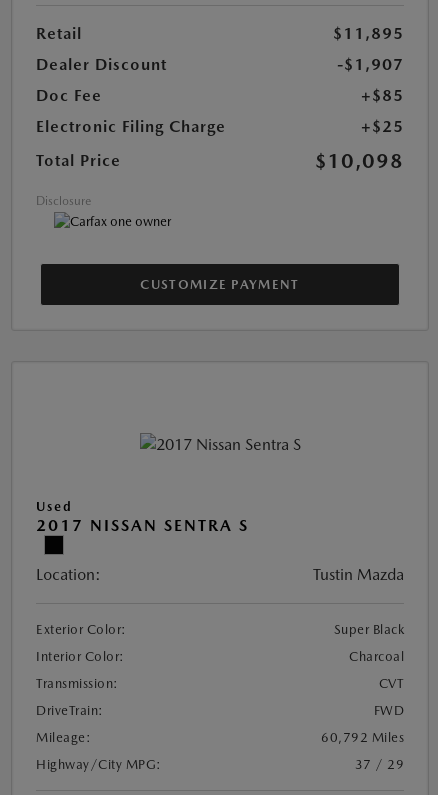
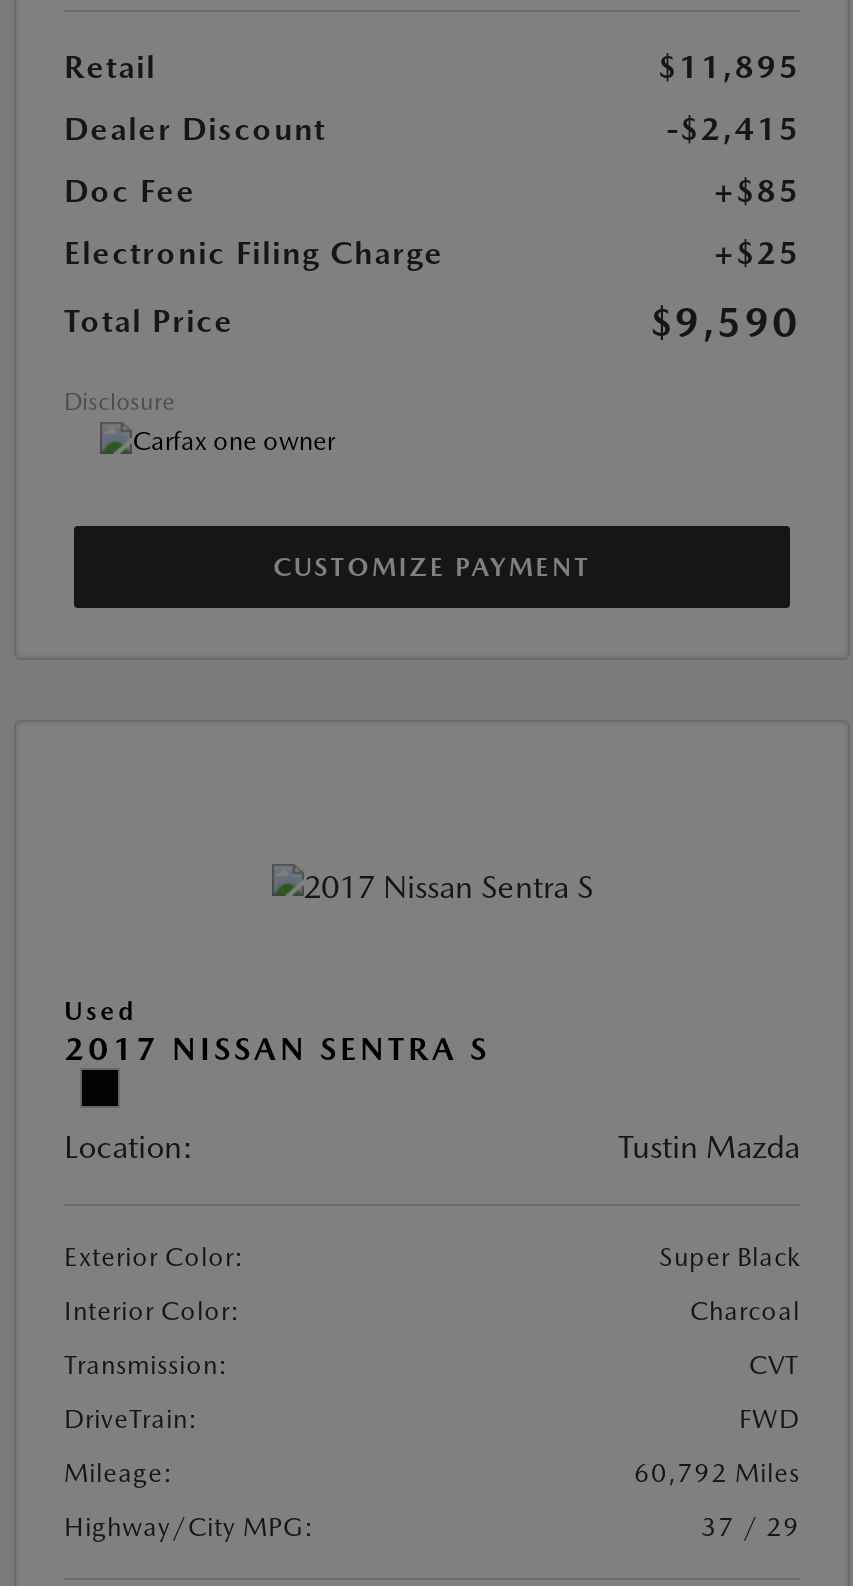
[337,55,404,74] -$1,907 -> [666,110,800,148] -$2,415
[315,149,404,173] $10,098 -> [650,298,800,346] $9,590

